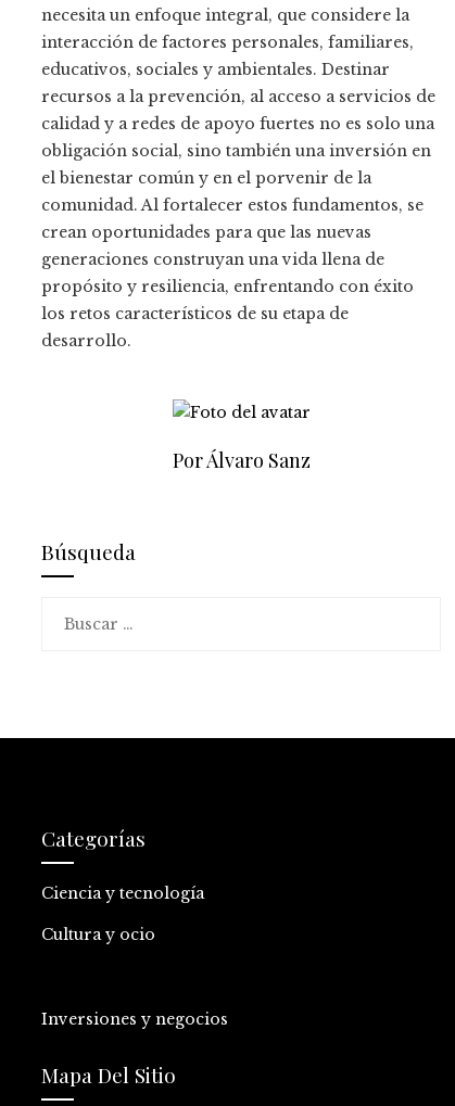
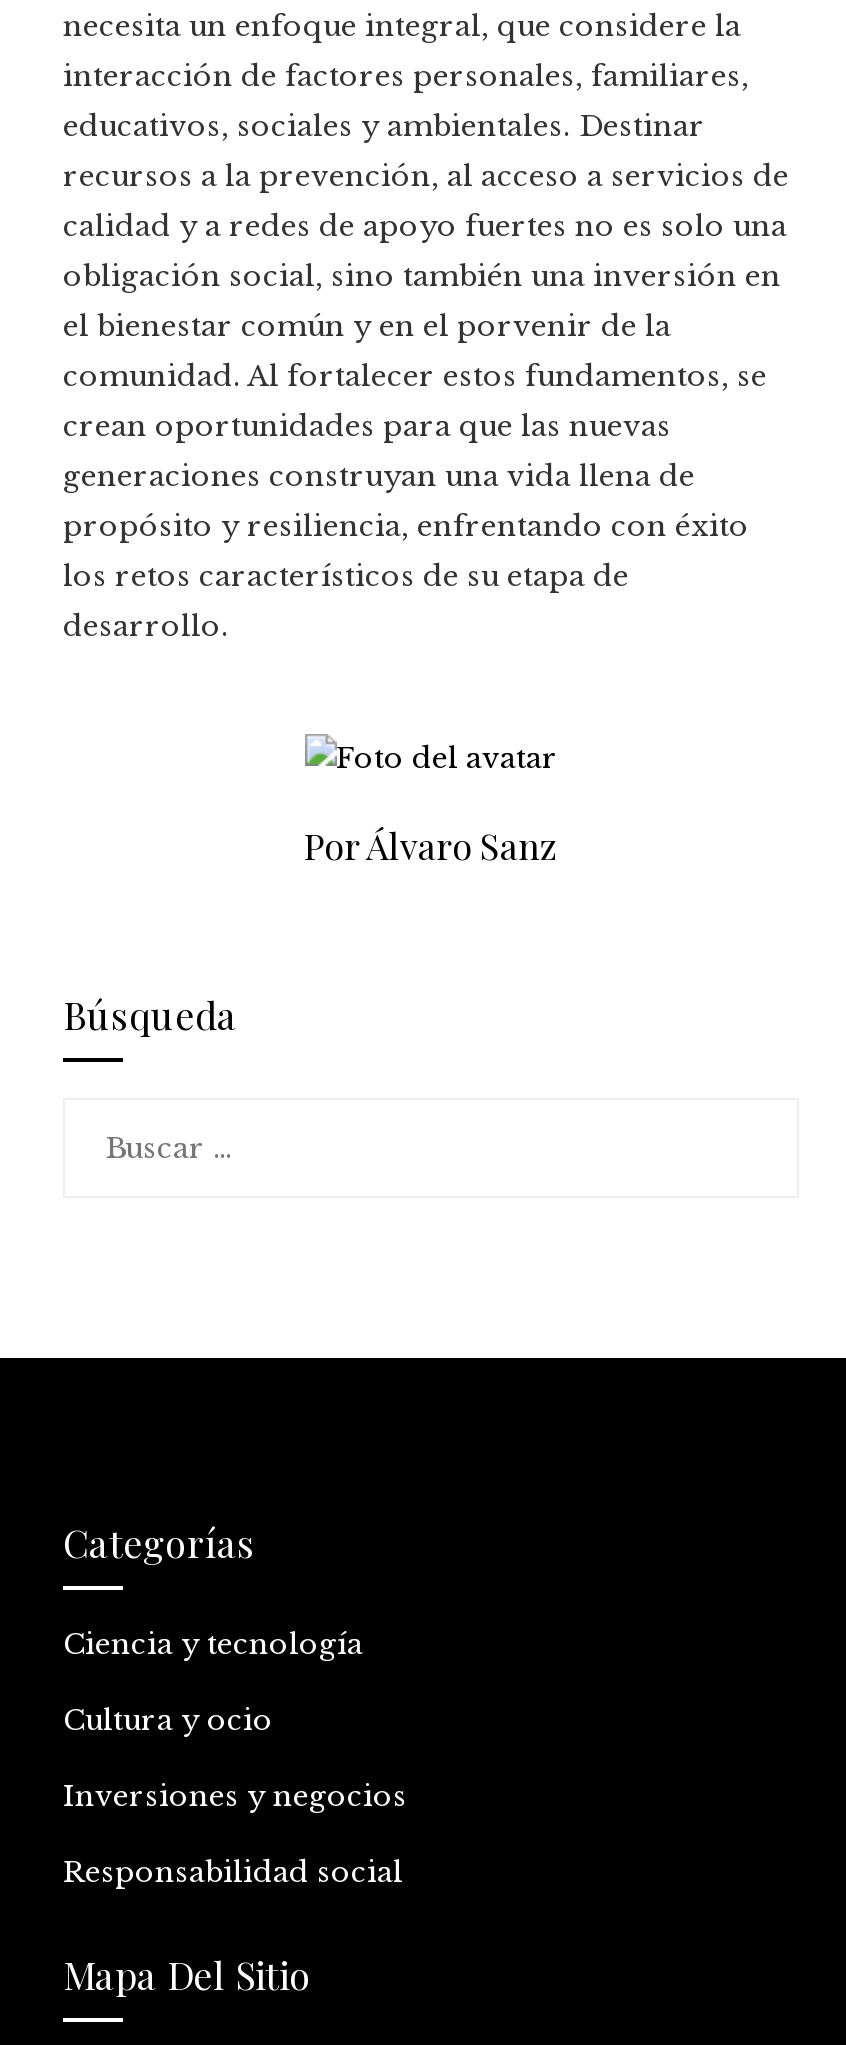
moved [41,1010,228,1029] -> [63,1778,407,1814]: Inversiones y negocios
none -> [63,1854,403,1890] Responsabilidad social

